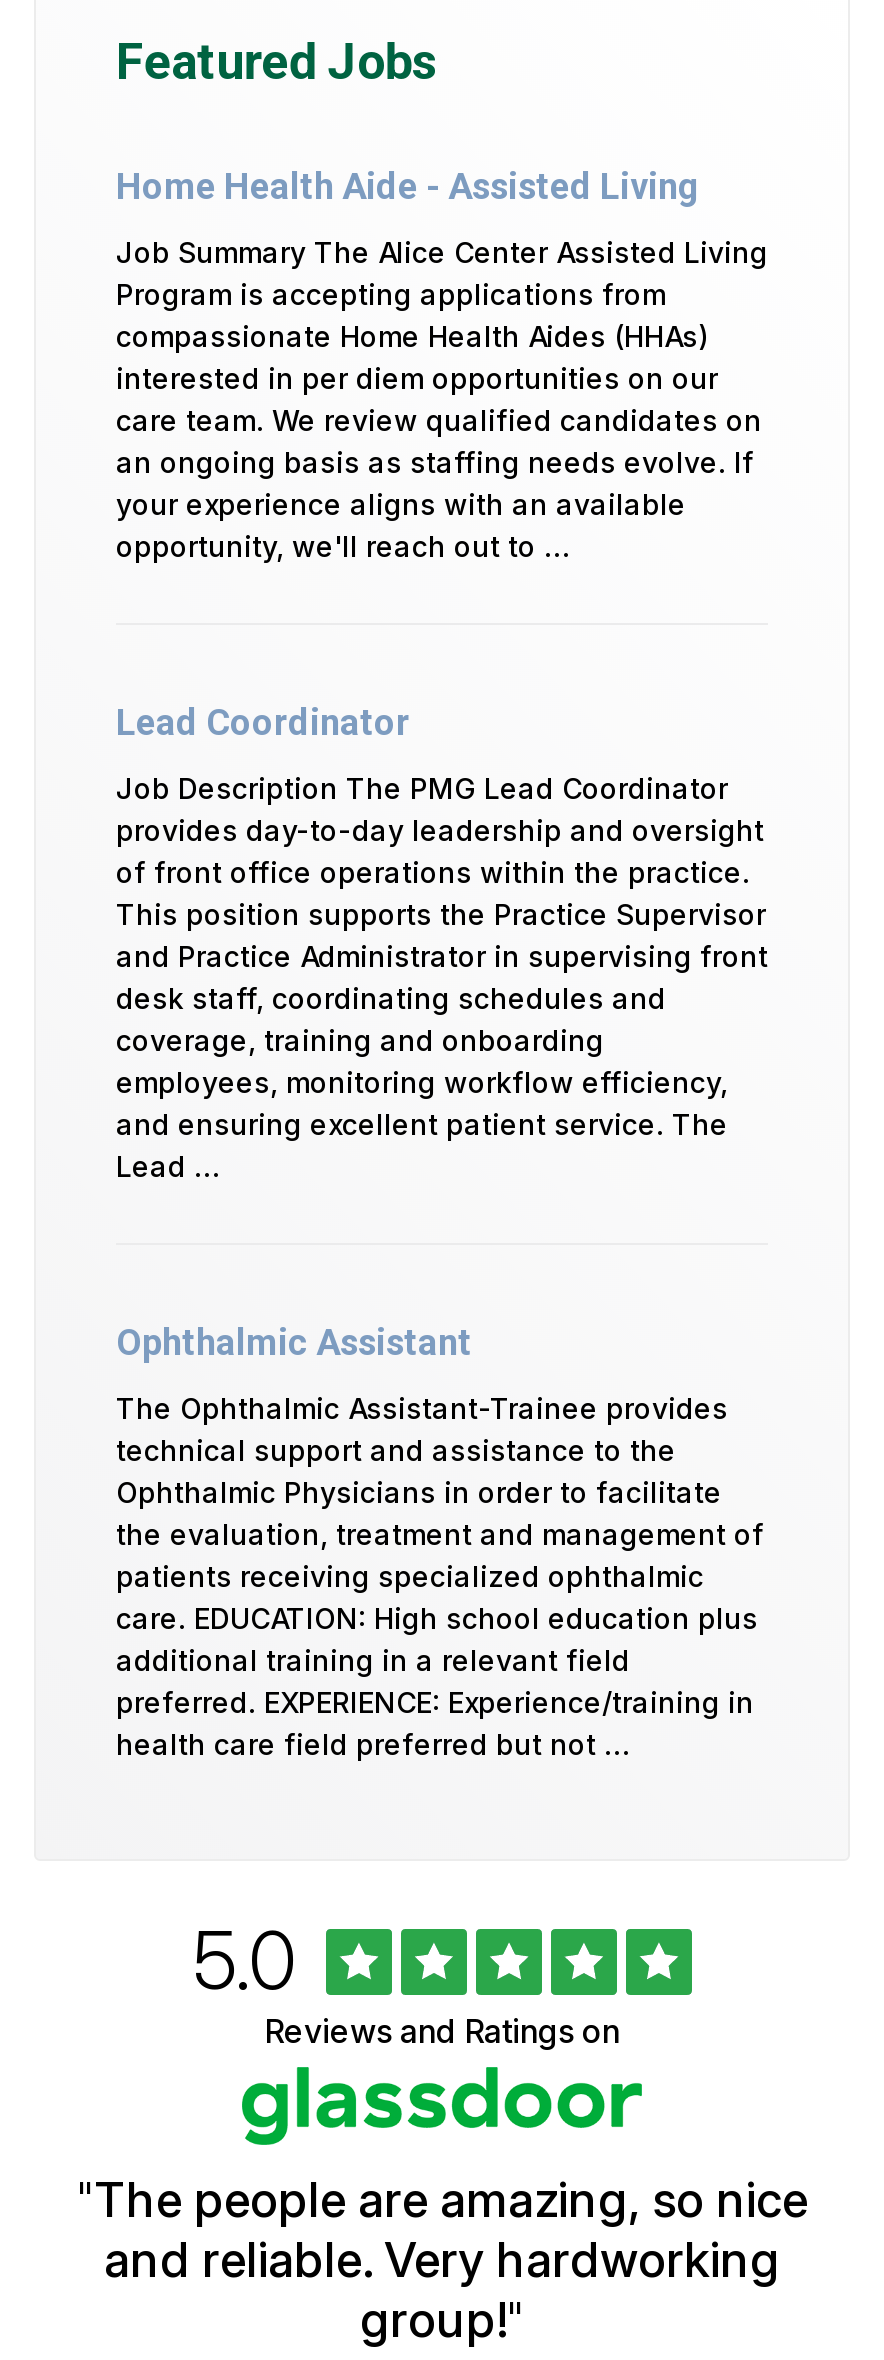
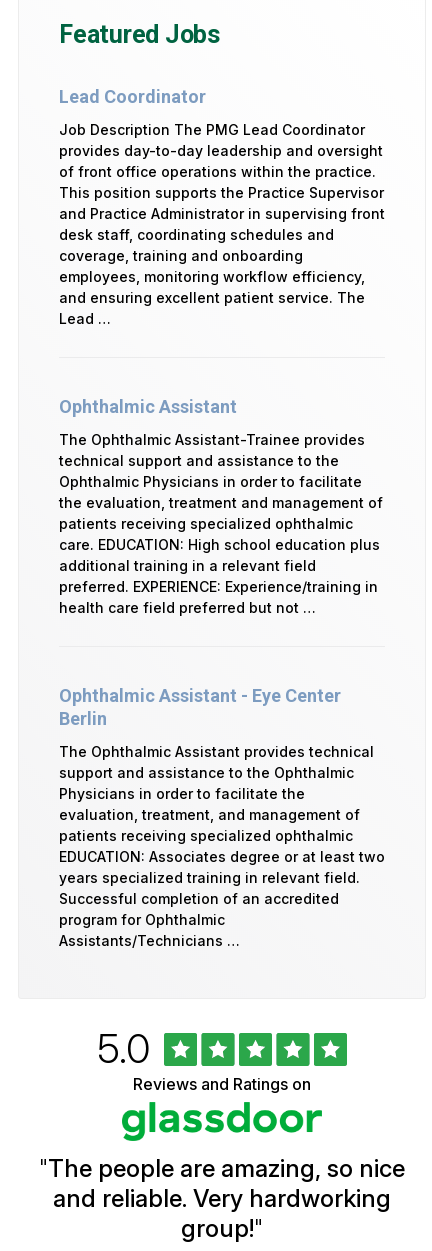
[116,165,768,563] Home Health Aide - Assisted Living | Job Summary The Alice Center Assisted Living | Program is accepting applications from | compassionate Home Health Aides (HHAs) | interested in per diem opportunities on our | care team. We review qualified candidates on | an ongoing basis as staffing needs evolve. If | your experience aligns with an available | opportunity, we'll reach out to … -> none
moved [116,701,768,1761] -> [59,86,385,616]: Lead Coordinator | Job Description The PMG Lead Coordinator | provides day-to-day leadership and oversight | ... | preferred. EXPERIENCE: Experience/training in | health care field preferred but not …
none -> [59,685,385,949] Ophthalmic Assistant - Eye Center | Berlin | The Ophthalmic Assistant provides technical | support and assistance to the Ophthalmic | Physicians in order to facilitate the | evaluation, treatment, and management of | patients receiving specialized ophthalmic | EDUCATION: Associates degree or at least two | years specialized training in relevant field. | Successful completion of an accredited | program for Ophthalmic | Assistants/Technicians …

